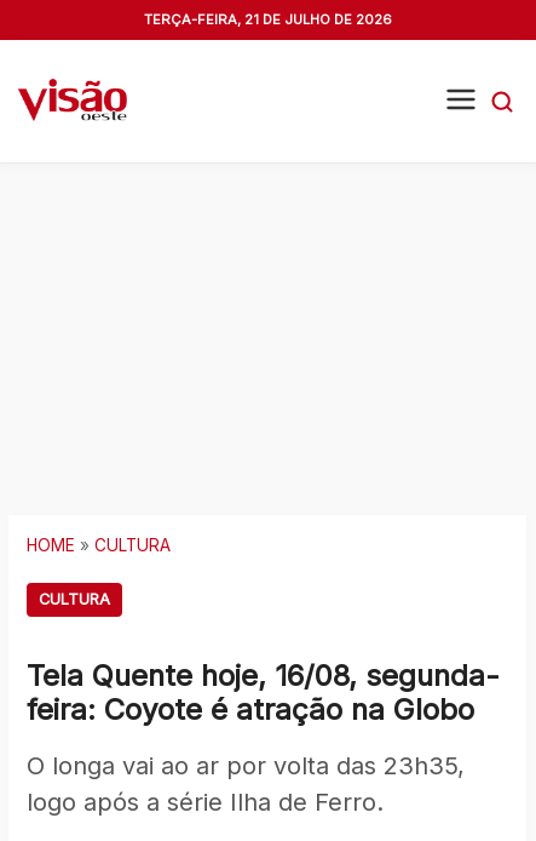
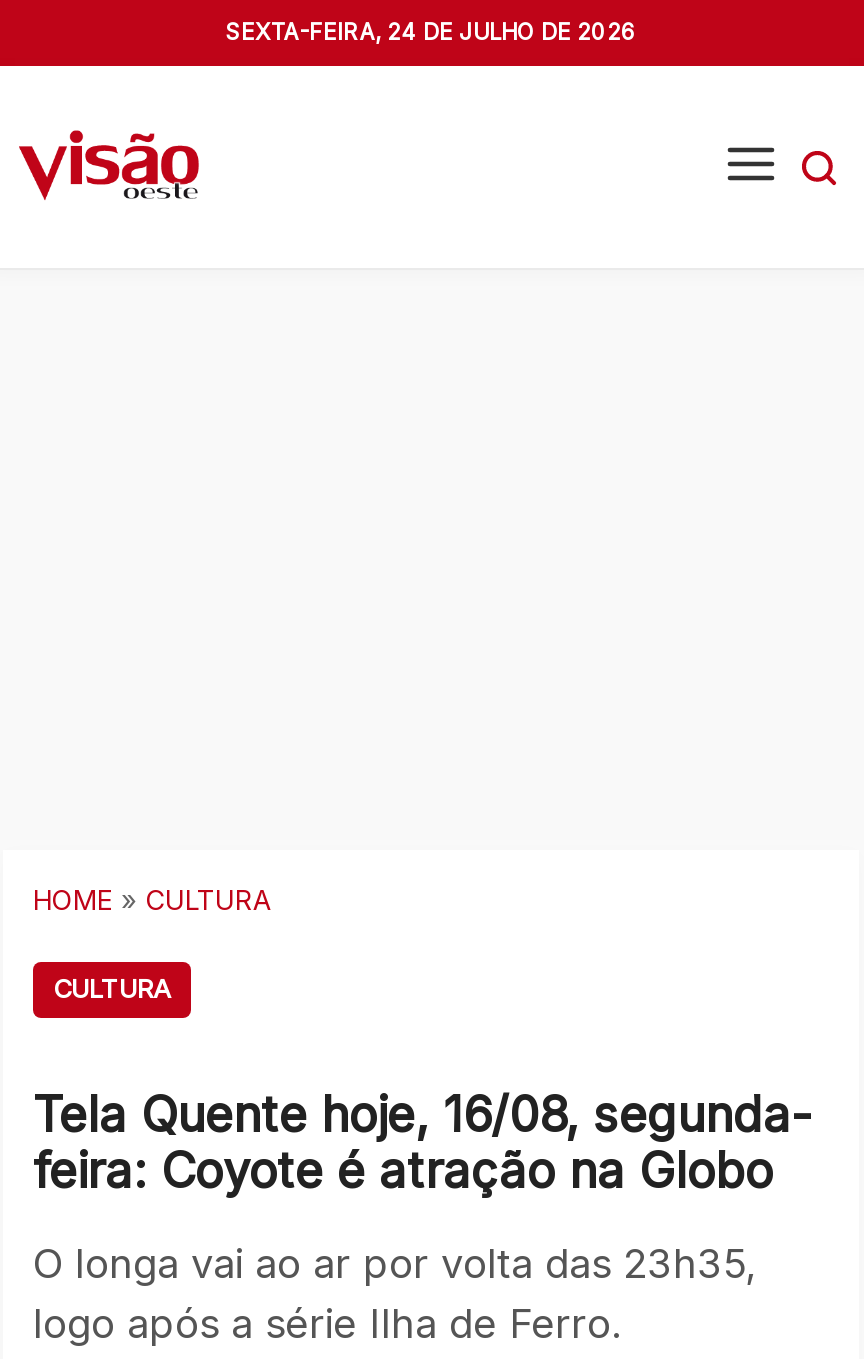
[143,11,391,28] TERÇA-FEIRA, 21 DE JULHO DE 2026 -> [225,18,637,46] SEXTA-FEIRA, 24 DE JULHO DE 2026

